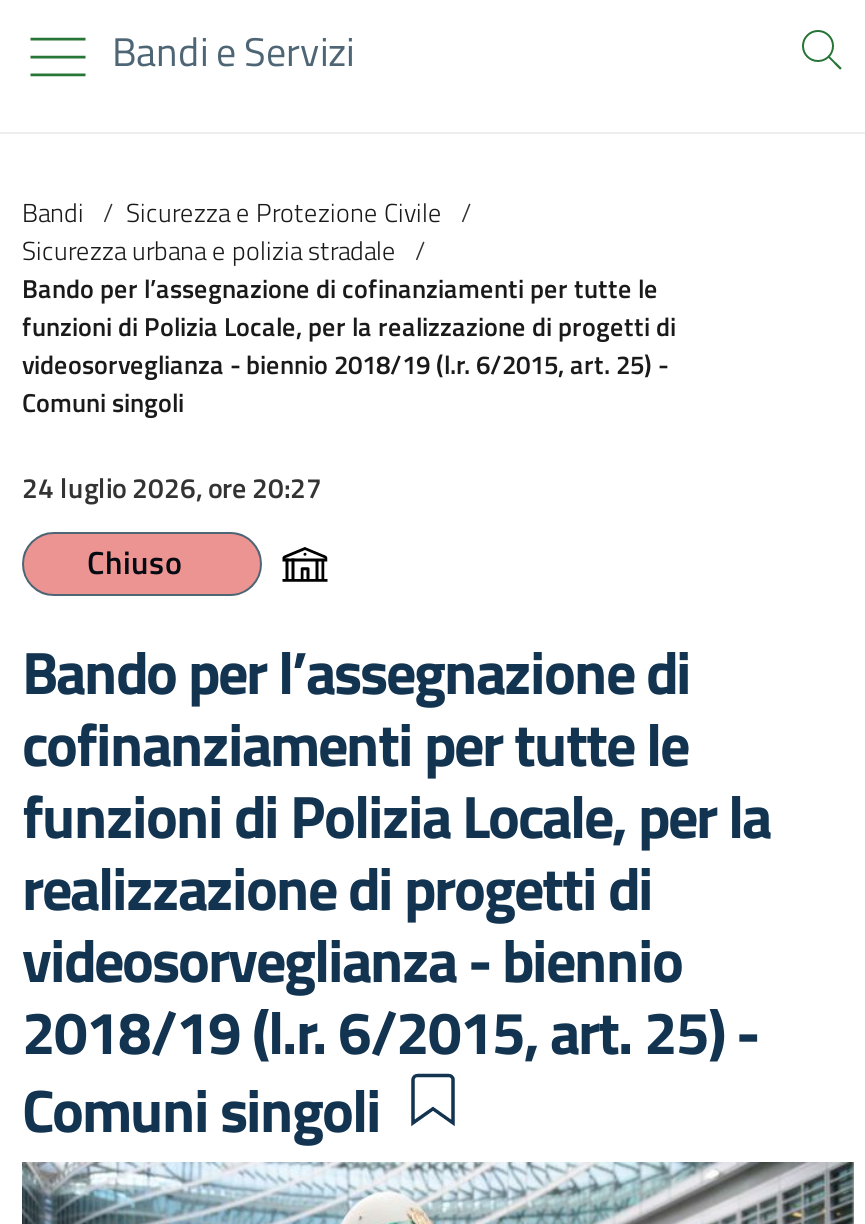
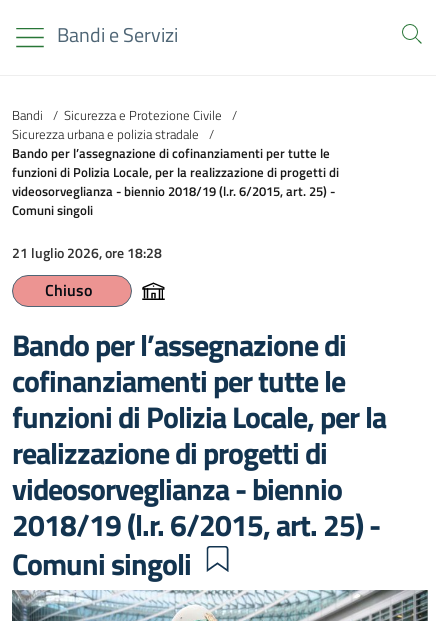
[22,466,322,508] 24 luglio 2026, ore 20:27 -> [12,242,162,263] 21 luglio 2026, ore 18:28

